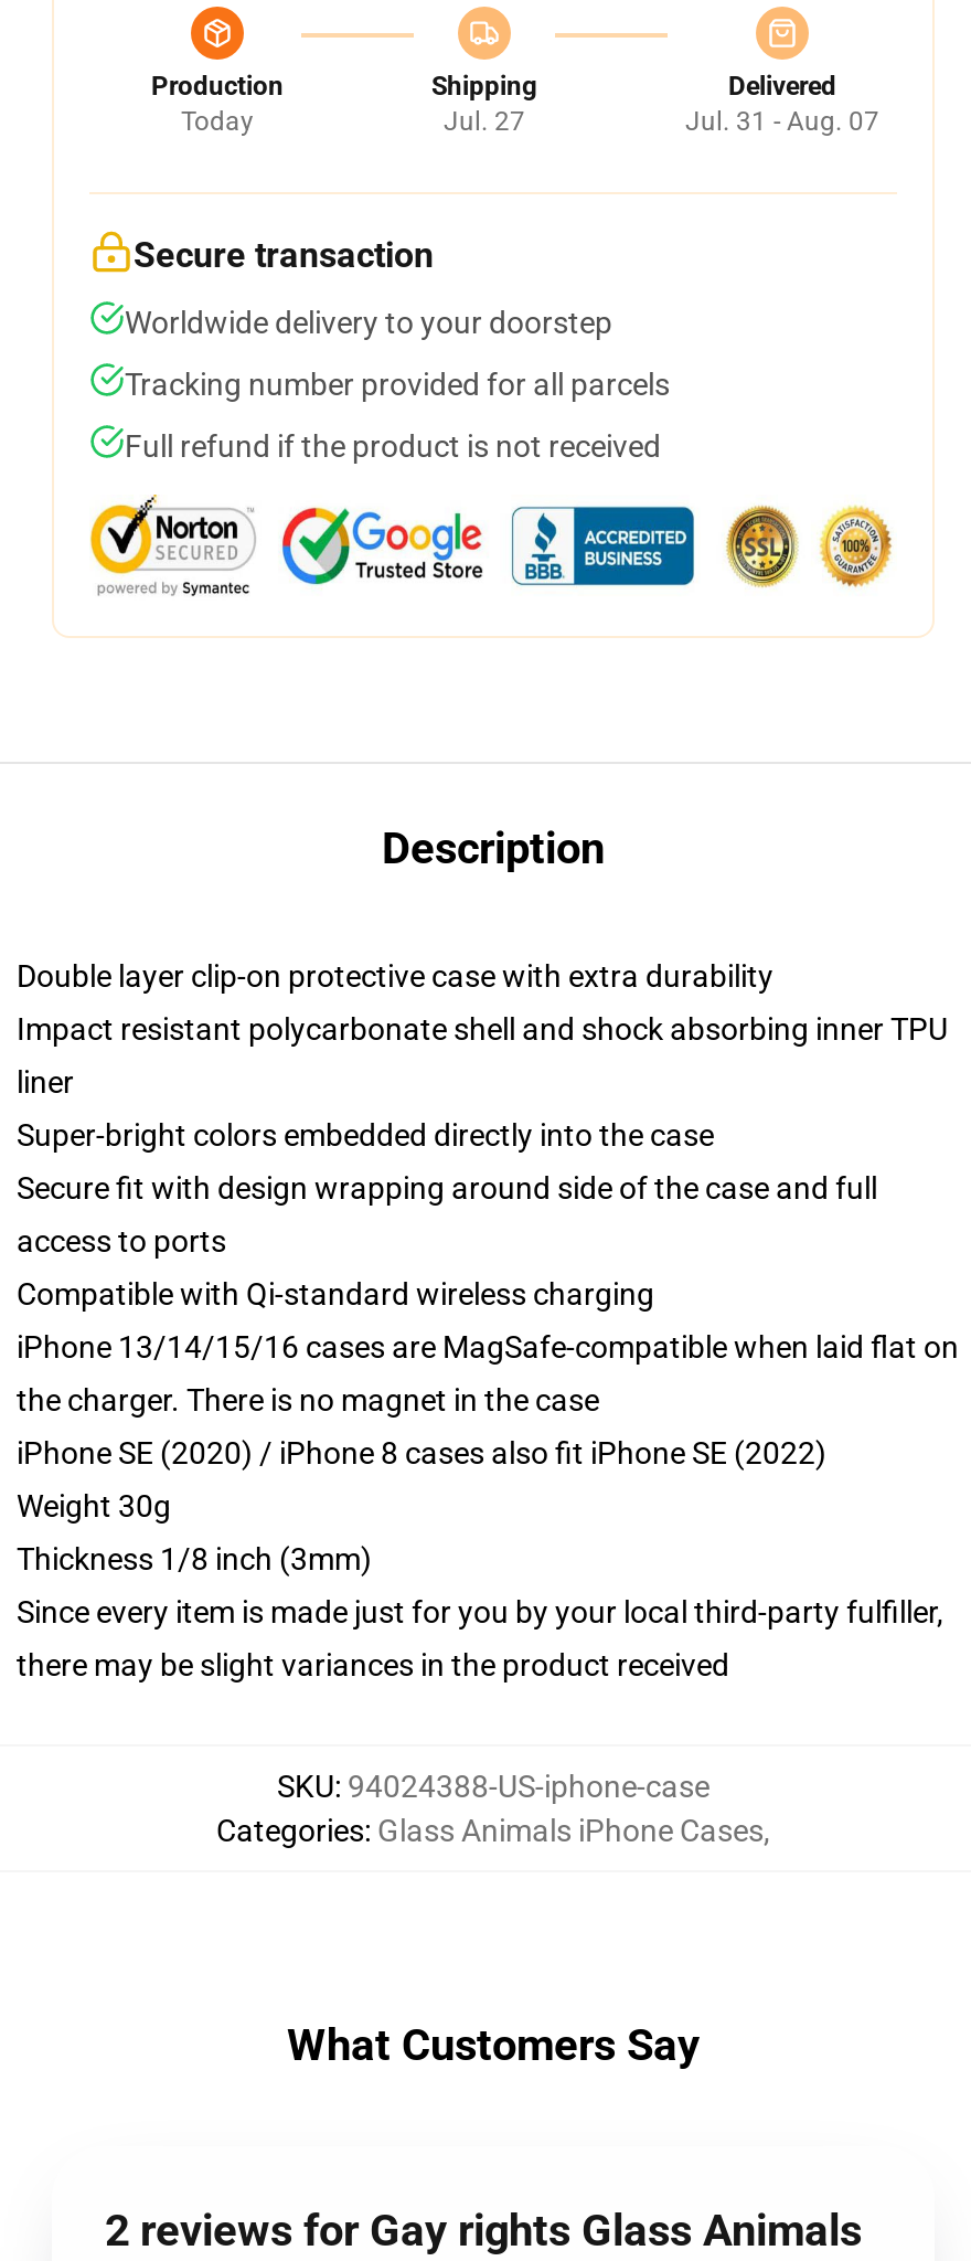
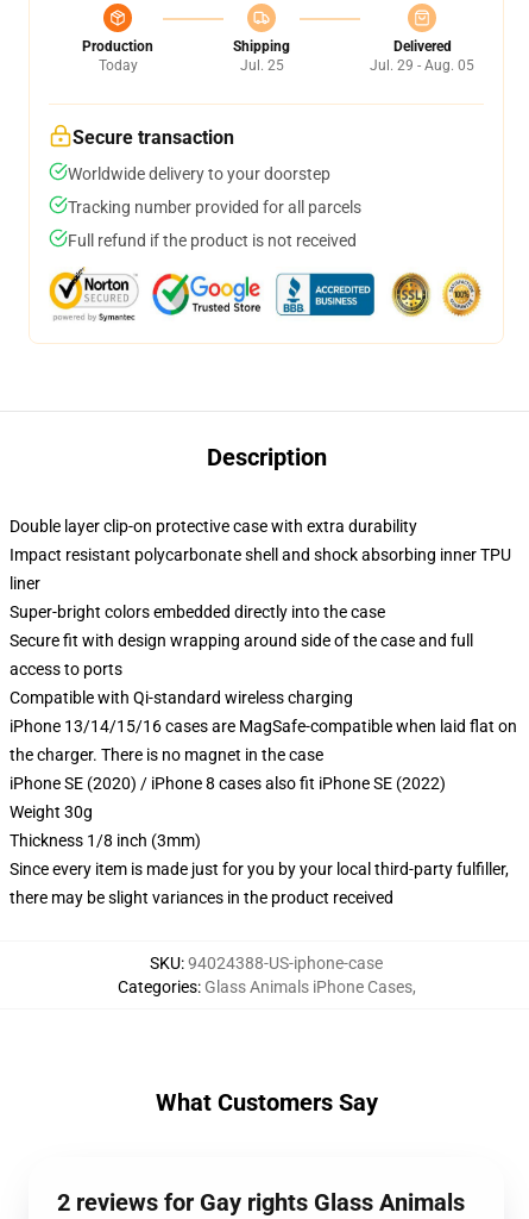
[444,106,525,137] Jul. 27 -> [240,57,284,74] Jul. 25
[685,106,879,137] Jul. 31 - Aug. 07 -> [370,57,474,74] Jul. 29 - Aug. 05

